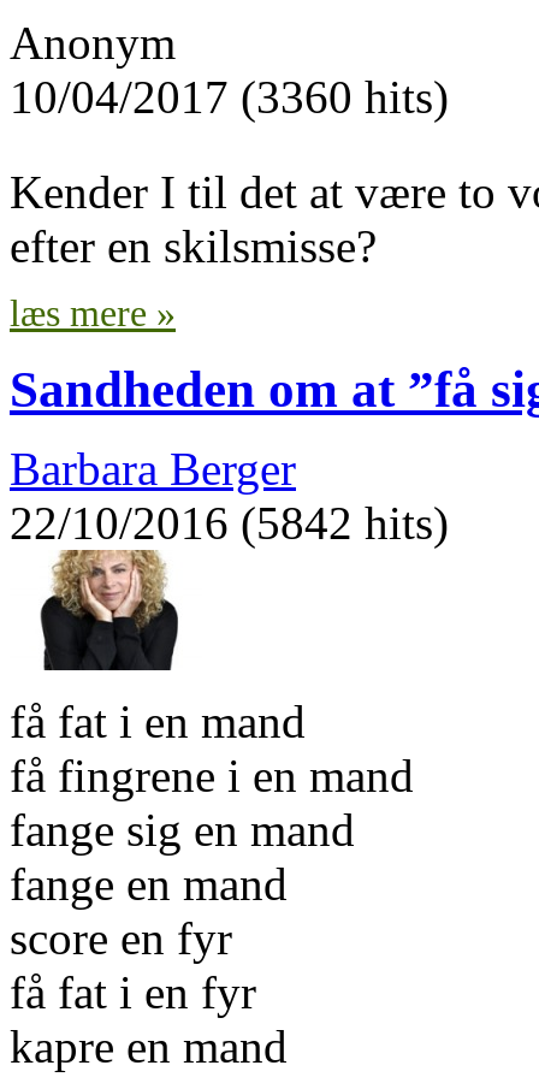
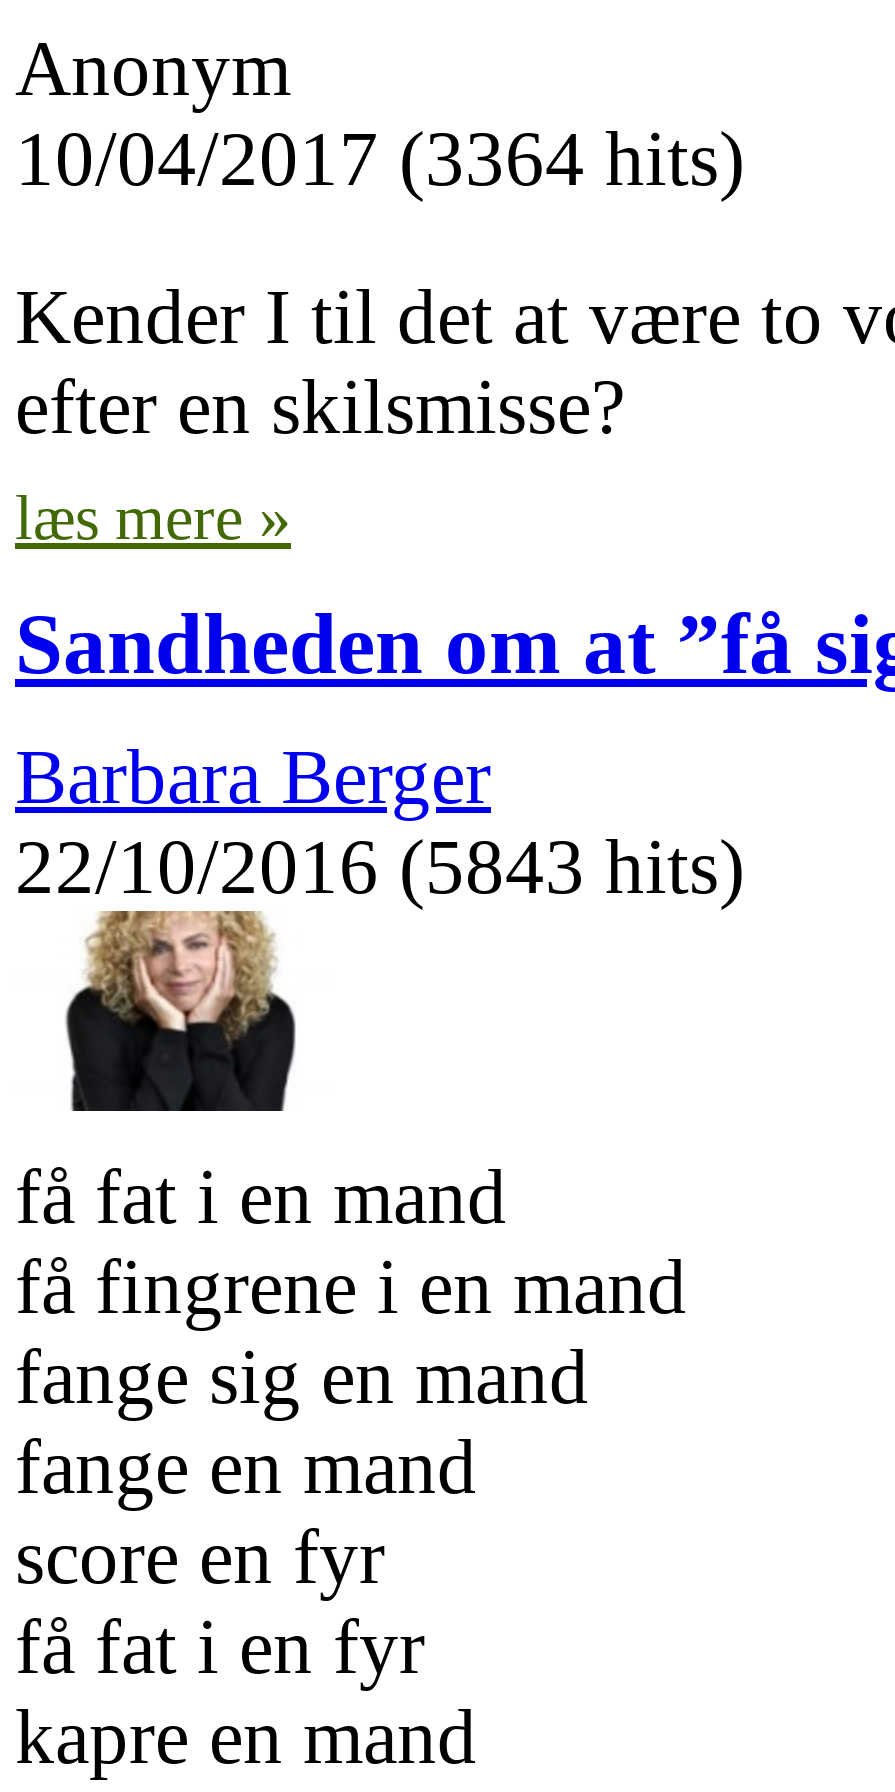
[10,71,449,122] 10/04/2017 (3360 hits) -> [15,114,745,200] 10/04/2017 (3364 hits)
[10,497,449,549] 22/10/2016 (5842 hits) -> [15,824,745,910] 22/10/2016 (5843 hits)

